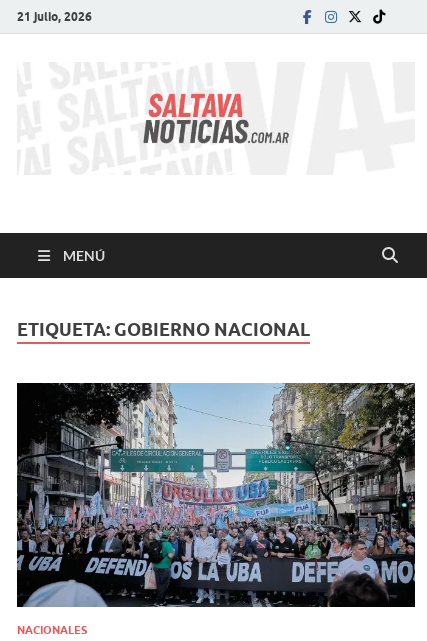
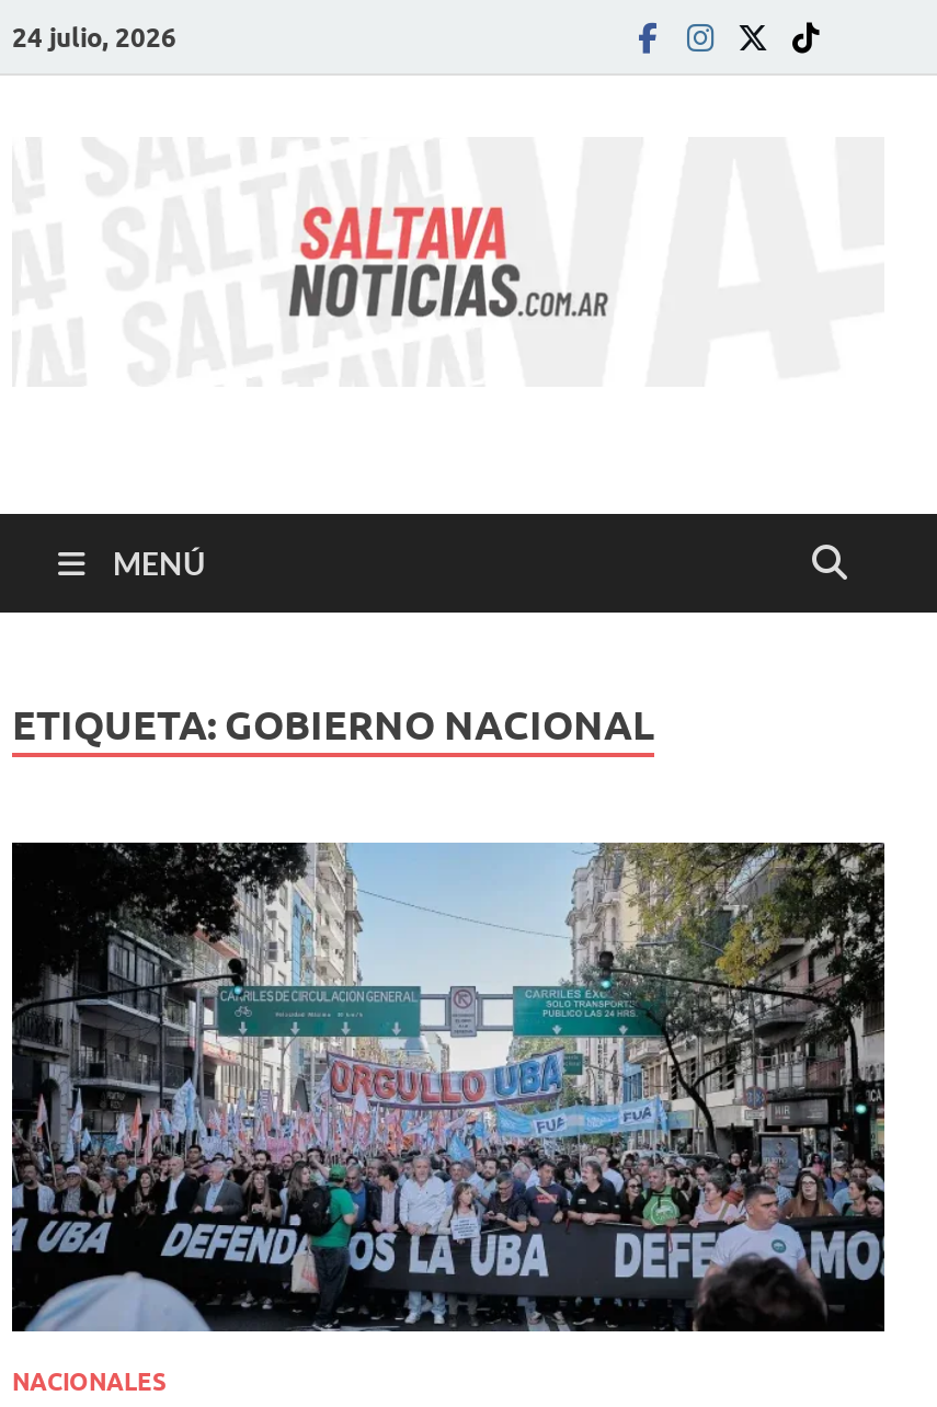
[17,8,92,23] 21 julio, 2026 -> [12,20,176,53] 24 julio, 2026

